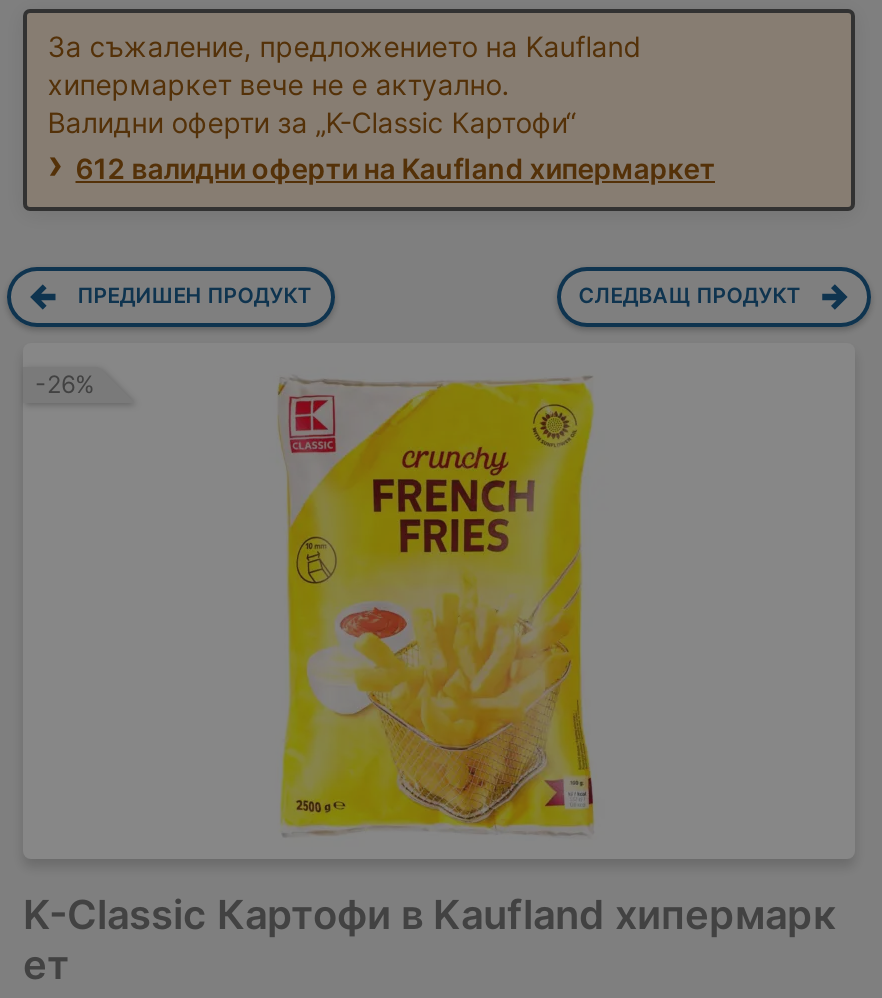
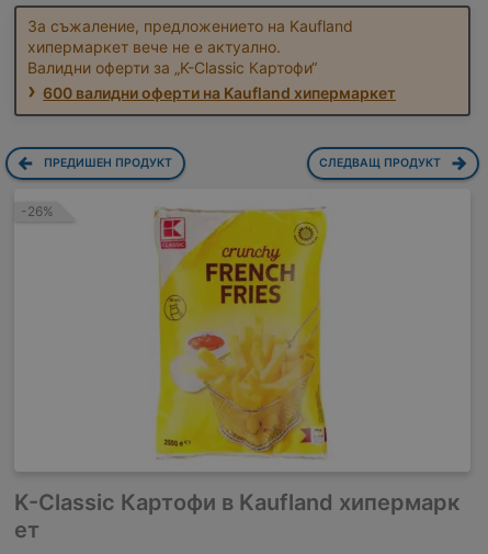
[75,150,715,184] 612 валидни оферти на Kaufland хипермаркет -> [43,83,396,101] 600 валидни оферти на Kaufland хипермаркет

